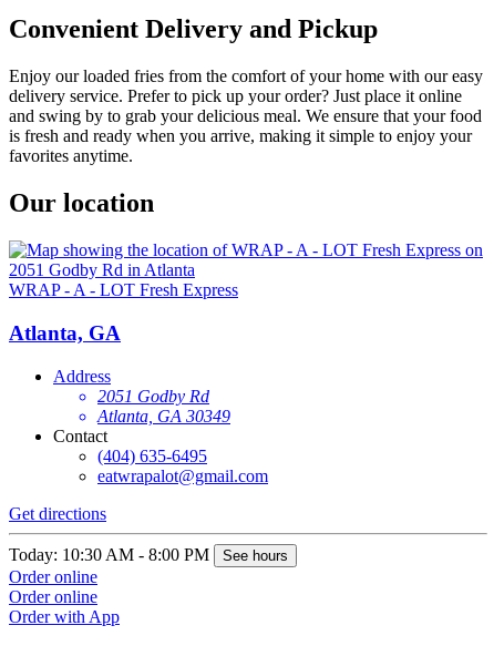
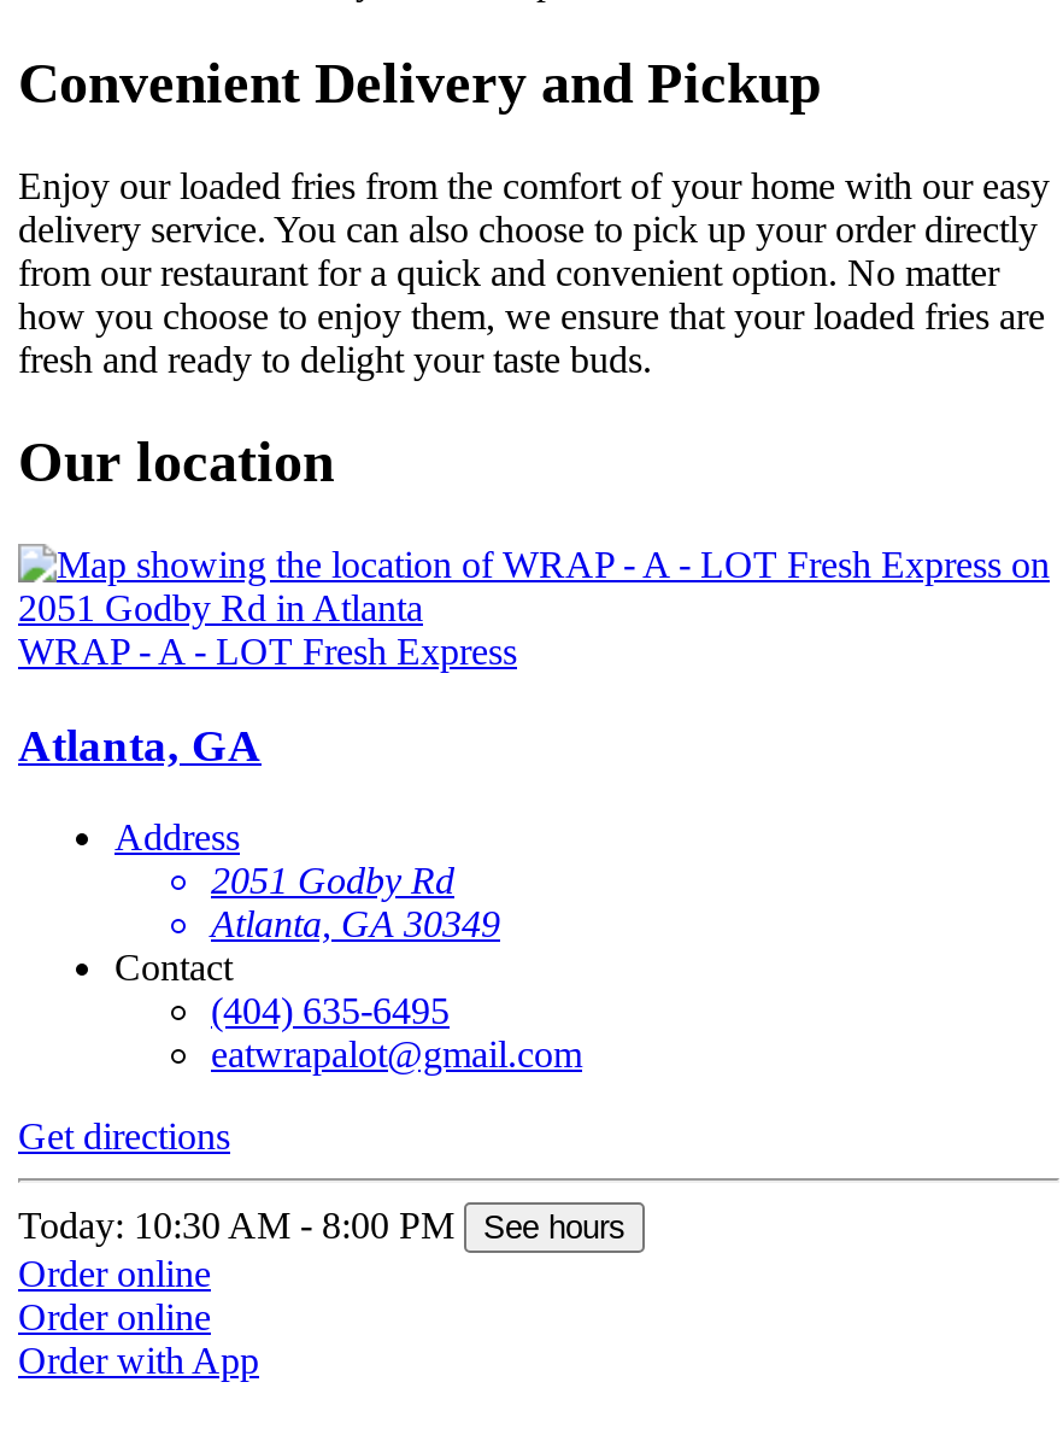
[9,87,482,165] delivery service. Prefer to pick up your order? Just place it online | and swing by to grab your delicious meal. We ensure that your food | is fresh and ready when you arrive, making it simple to enjoy your | favorites anytime. -> [18,208,1045,379] delivery service. You can also choose to pick up your order directly | from our restaurant for a quick and convenient option. No matter | how you choose to enjoy them, we ensure that your loaded fries are | fresh and ready to delight your taste buds.

